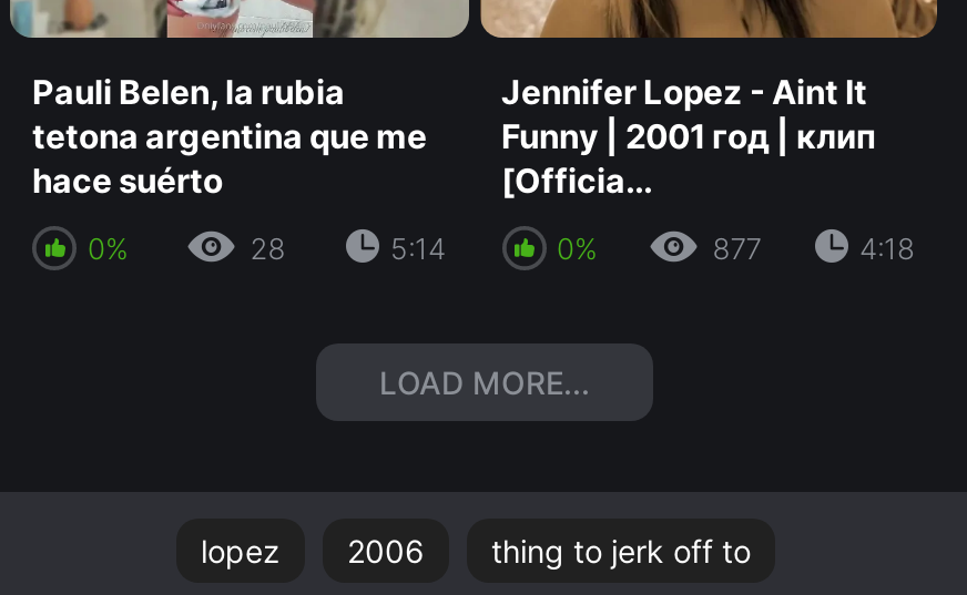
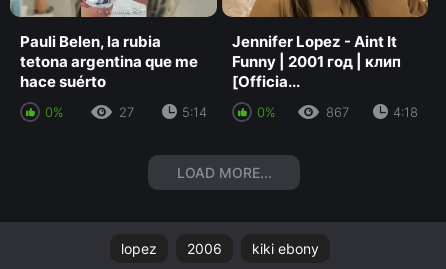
[250,230,285,265] 28 -> [119,104,134,120] 27
[713,230,761,265] 877 -> [326,104,349,120] 867
[491,533,751,570] thing to jerk off to -> [252,240,319,257] kiki ebony

